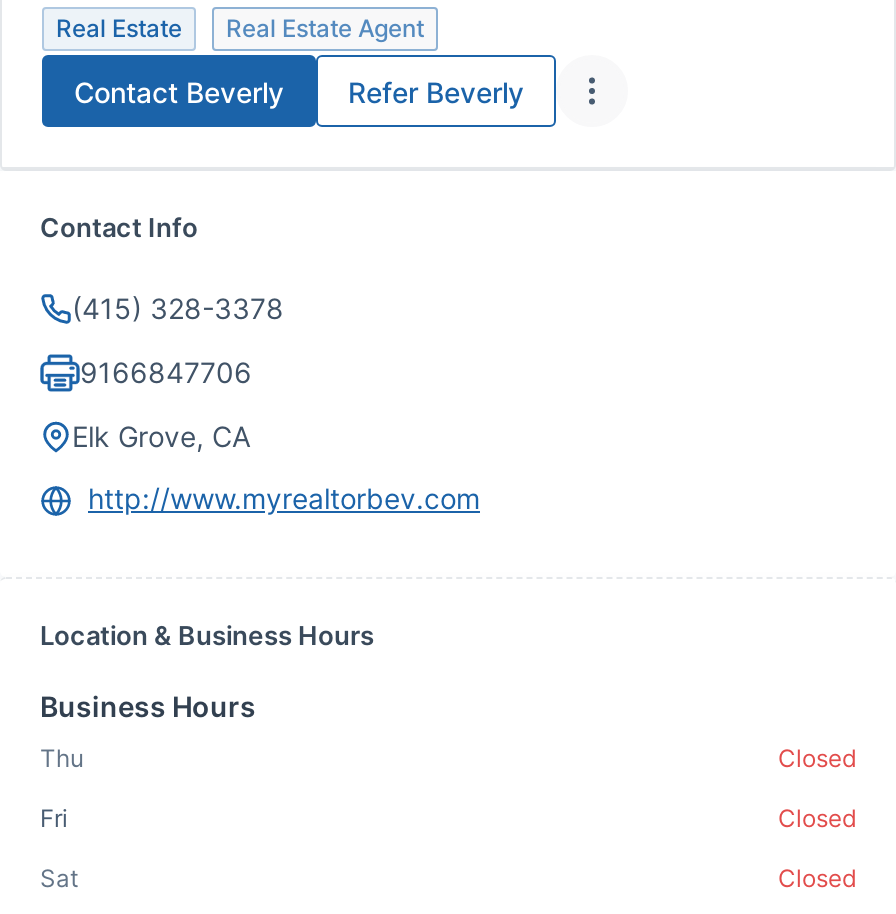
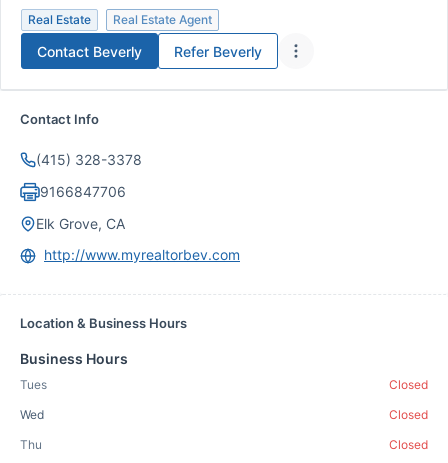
moved [40,743,84,773] -> [20,437,42,452]: Thu
none -> [20,377,47,392] Tues
[40,803,68,833] Fri -> [20,407,44,422] Wed
[40,863,78,893] Sat -> none

